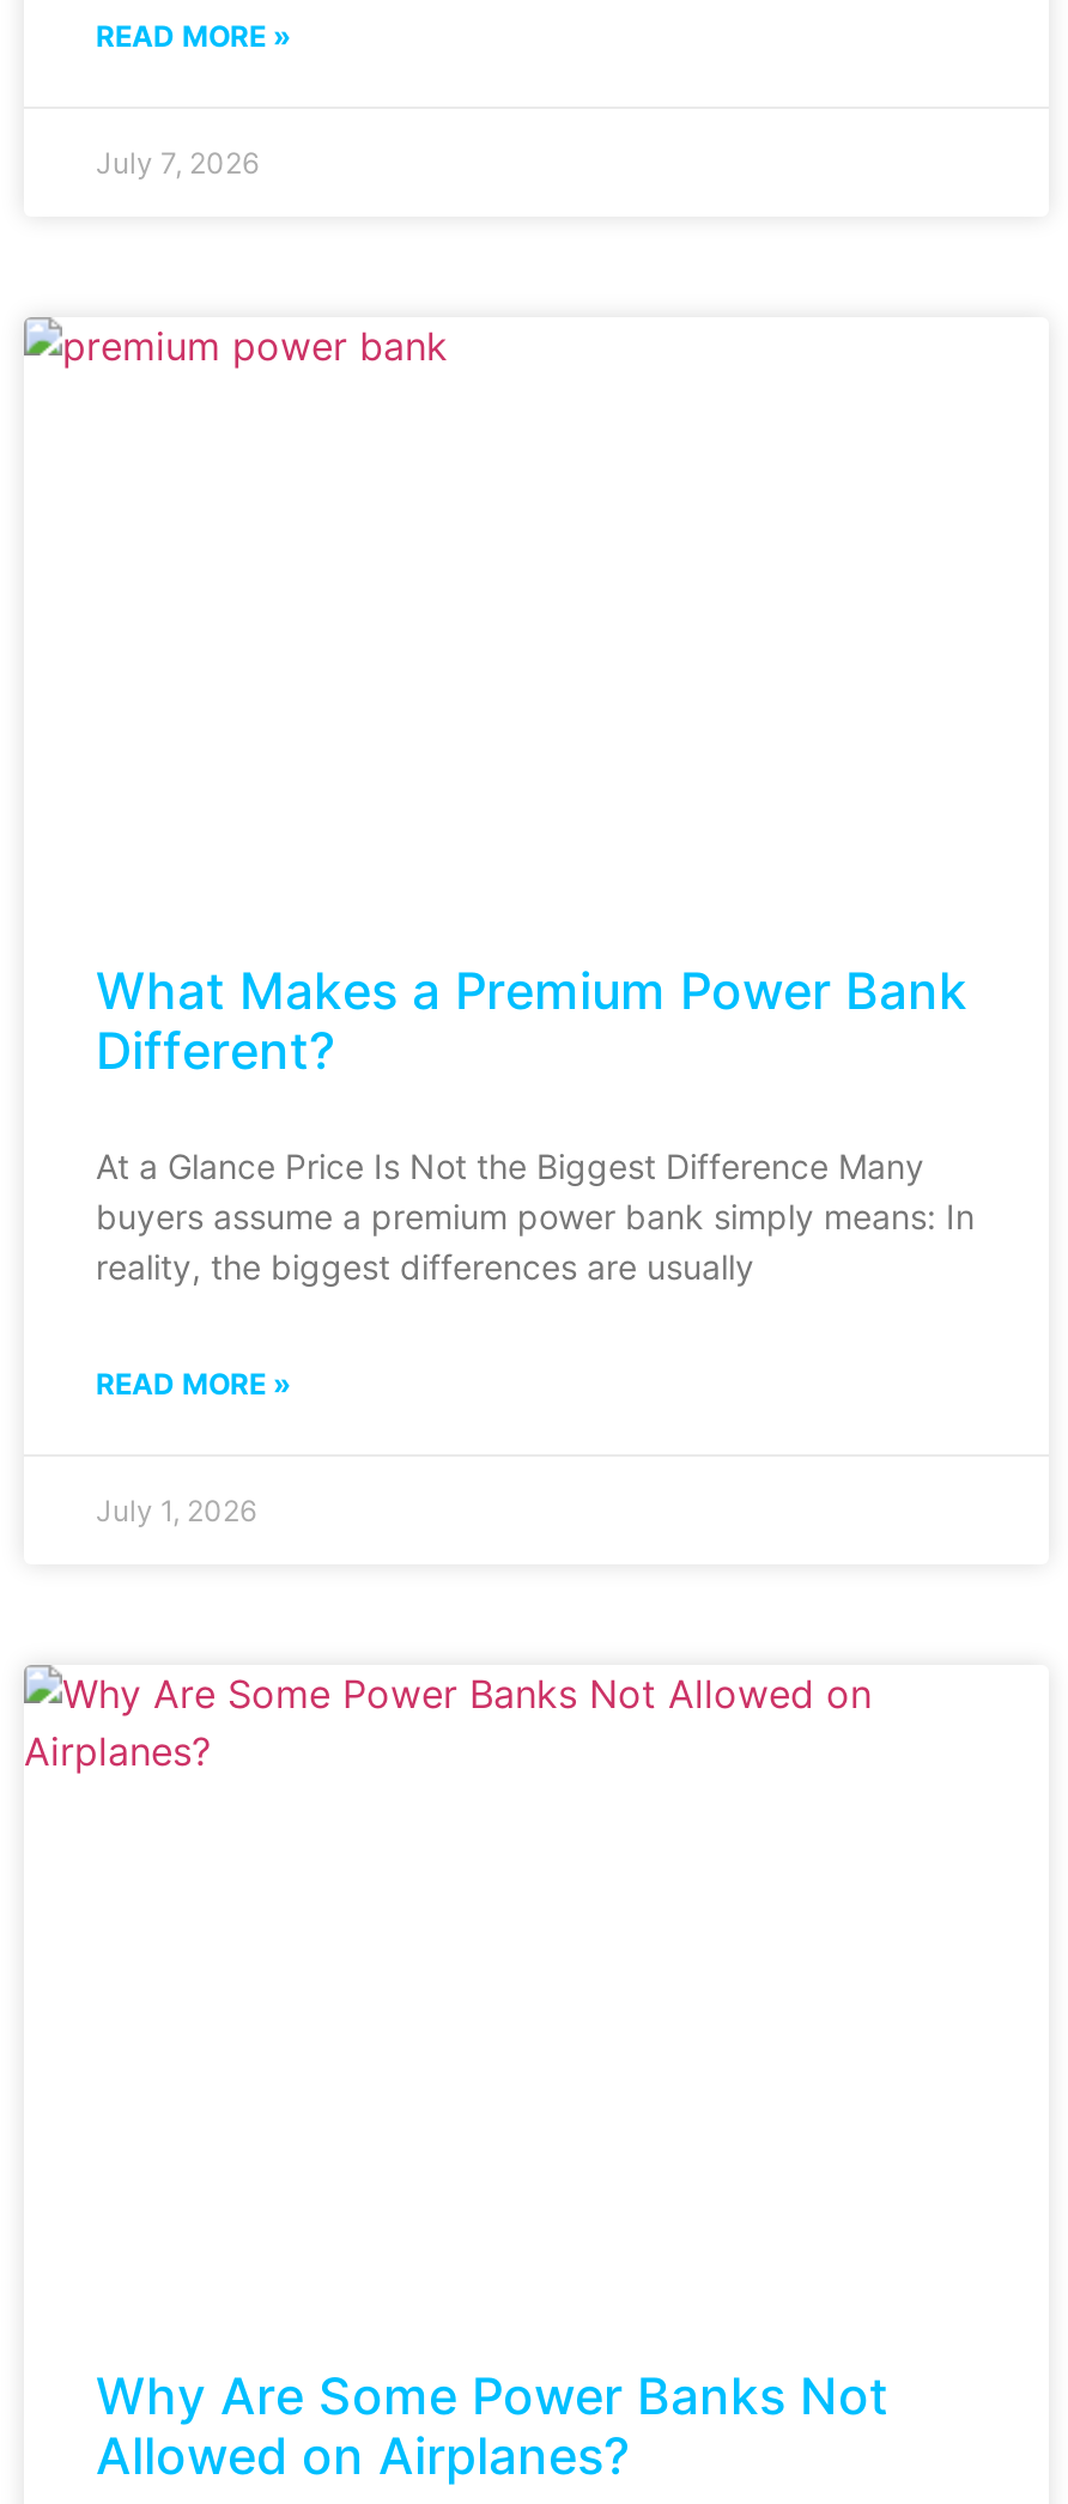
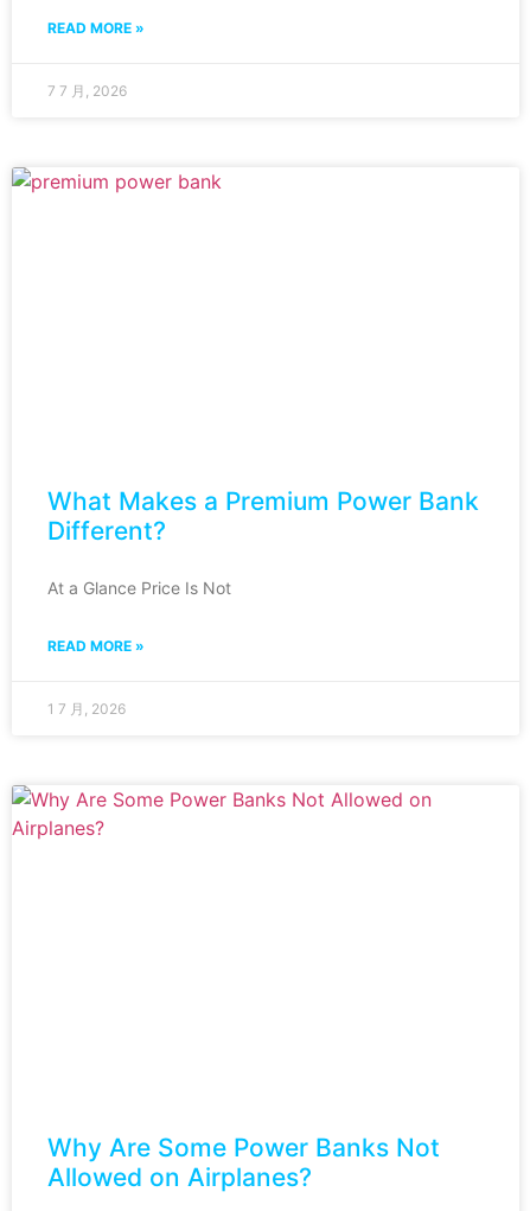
[96,145,259,181] July 7, 2026 -> [47,82,127,100] 7 7 月, 2026
[96,1146,975,1287] At a Glance Price Is Not the Biggest Difference Many | buyers assume a premium power bank simply means: In | reality, the biggest differences are usually -> [47,578,231,598] At a Glance Price Is Not
[96,1493,256,1529] July 1, 2026 -> [47,700,126,718] 1 7 月, 2026

